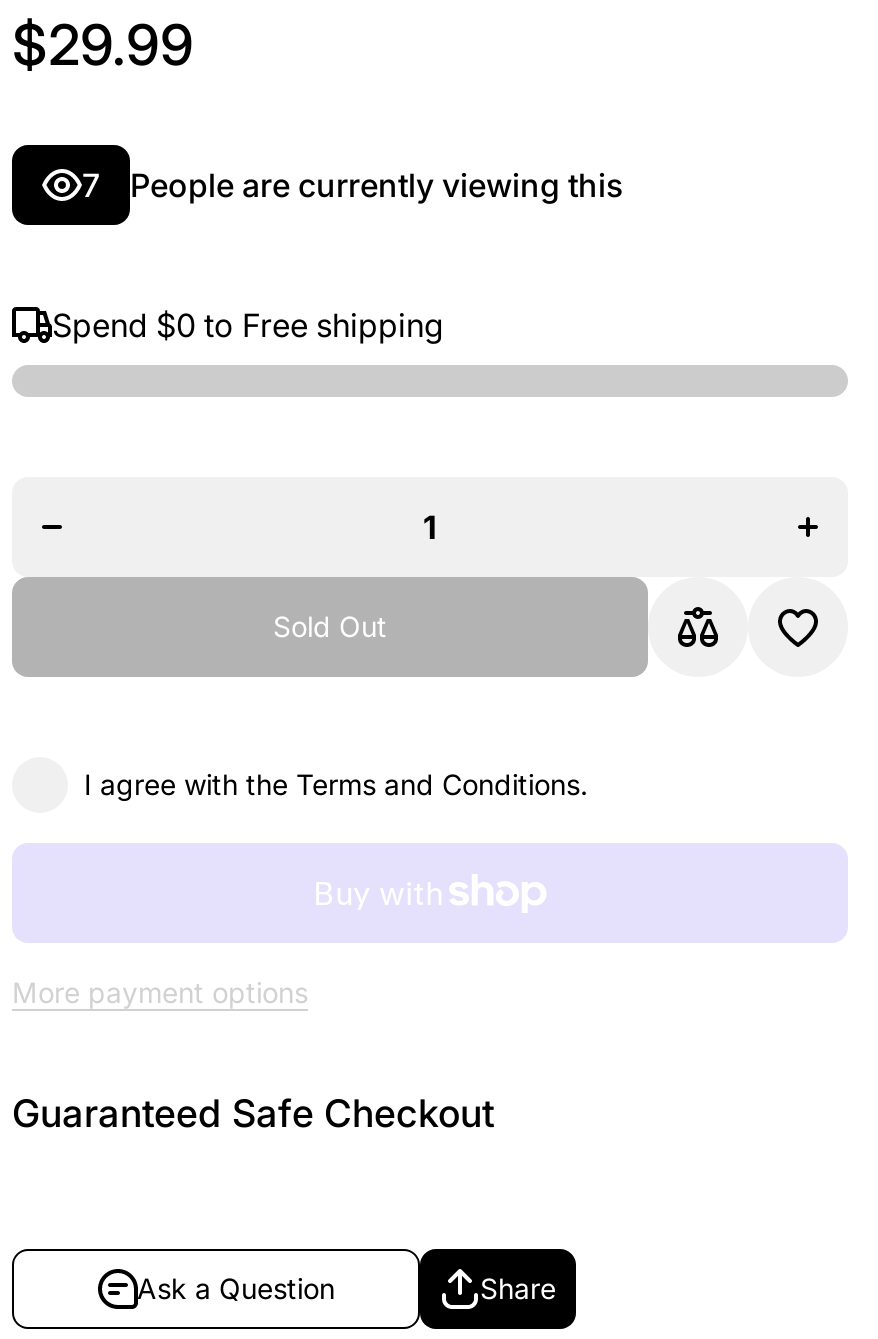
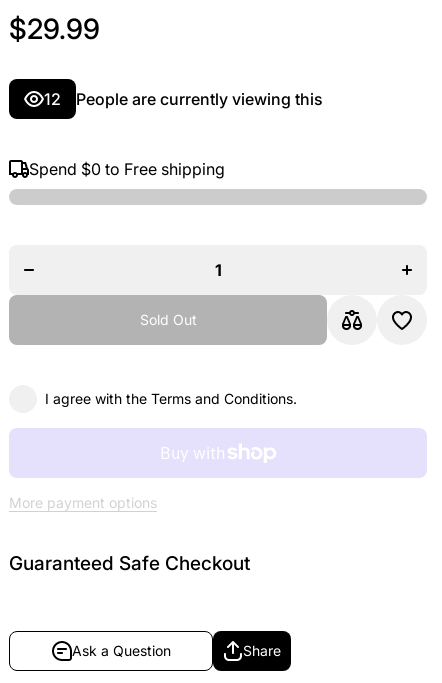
[82,165,624,205] 7 People are currently viewing this -> [44,89,323,109] 12 People are currently viewing this

